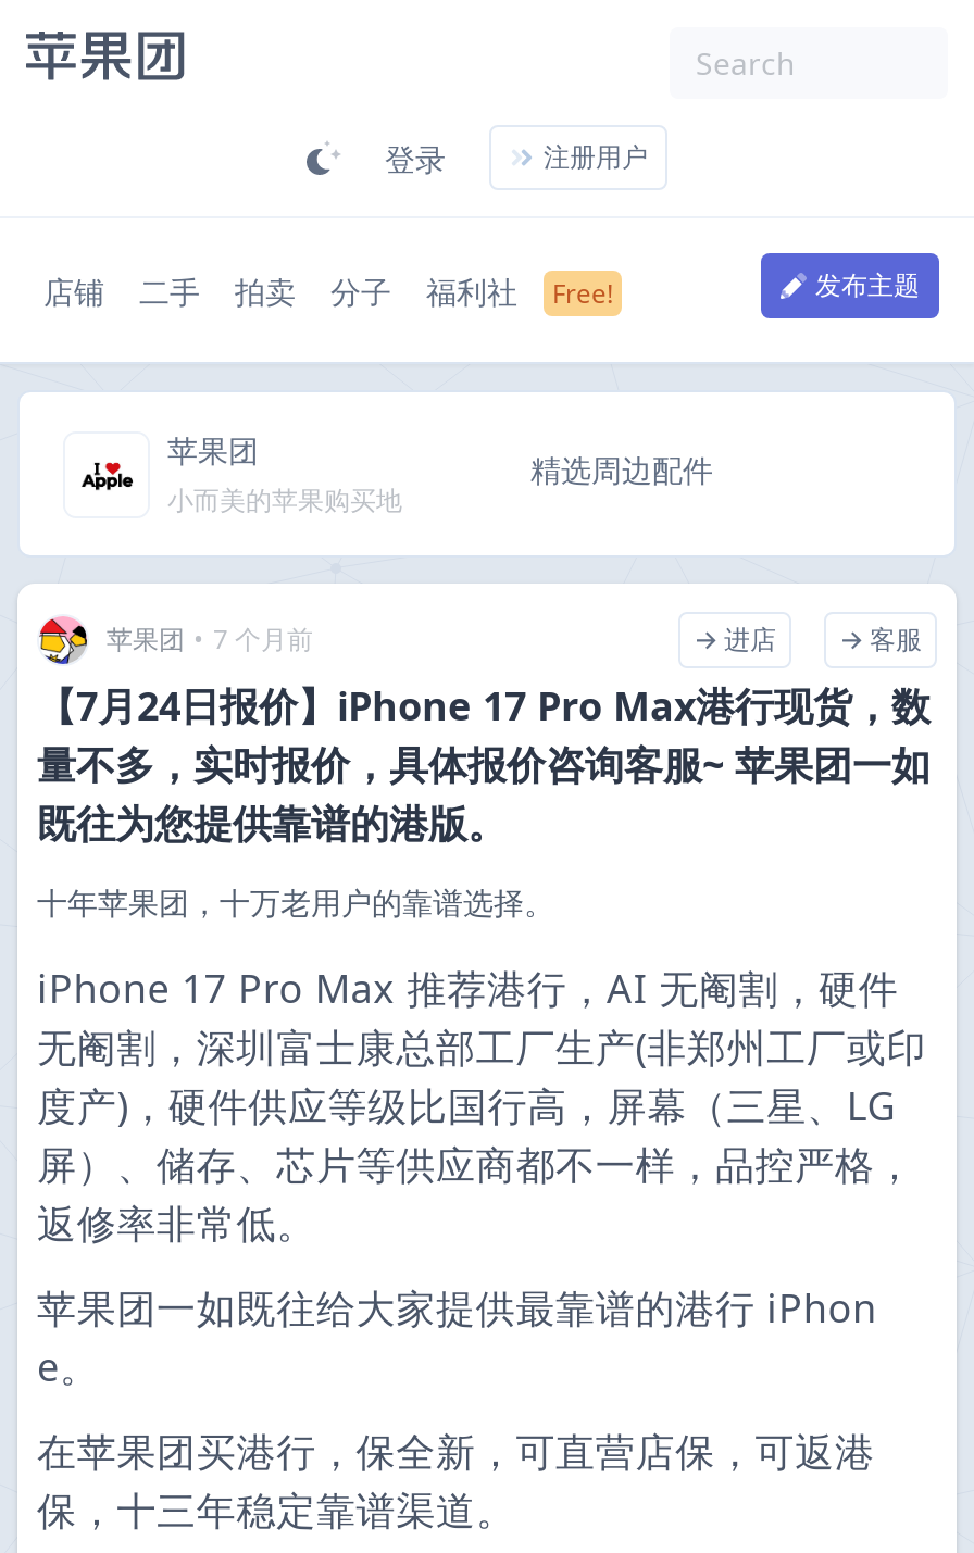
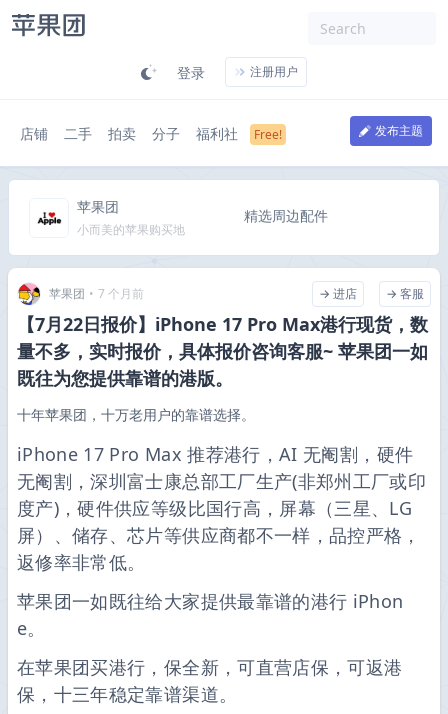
[37,679,931,731] 【7月24日报价】iPhone 17 Pro Max港行现货，数 -> [17,312,428,336] 【7月22日报价】iPhone 17 Pro Max港行现货，数

